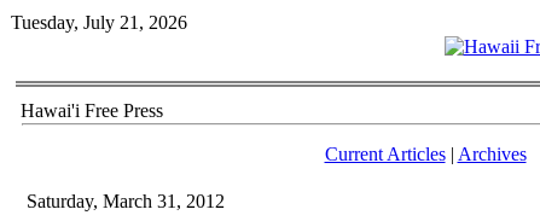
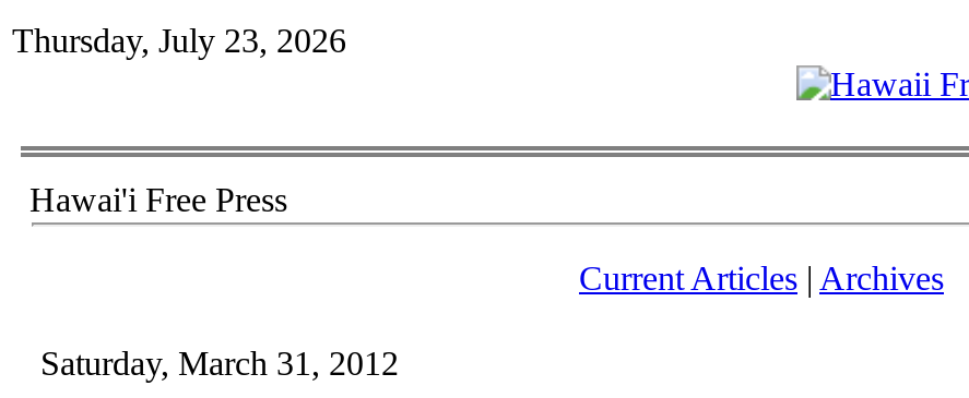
[11,12,187,33] Tuesday, July 21, 2026 -> [12,22,346,59] Thursday, July 23, 2026

